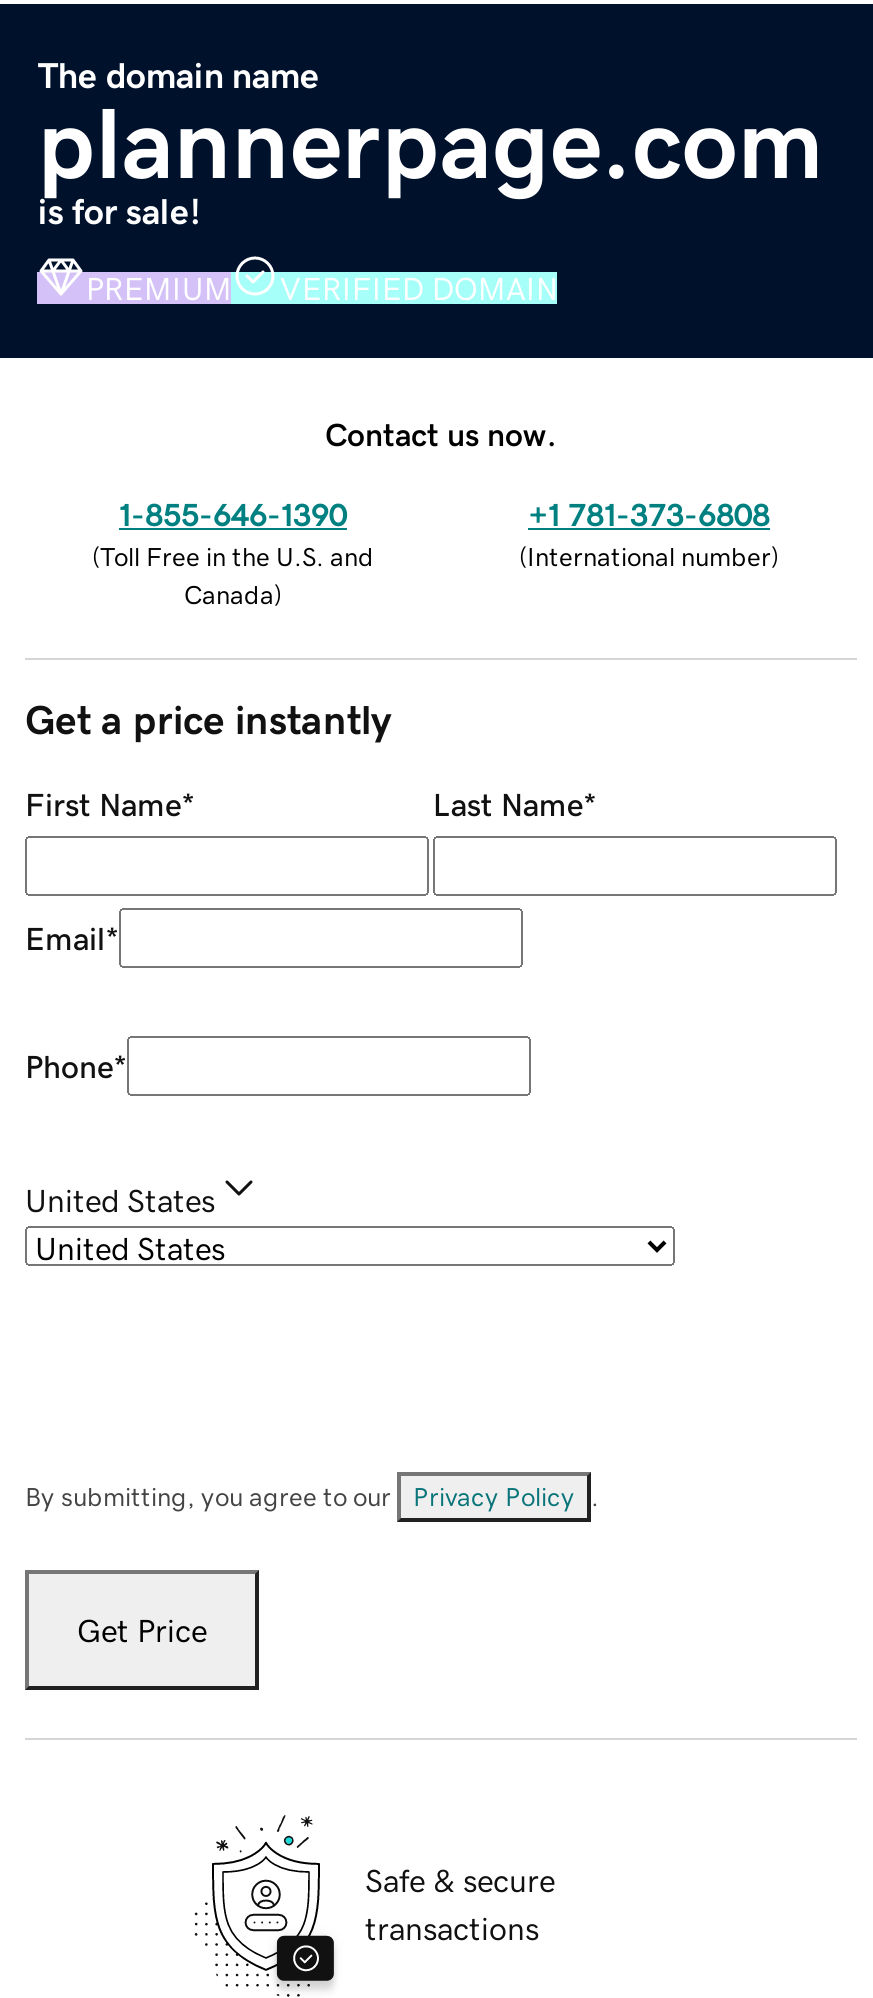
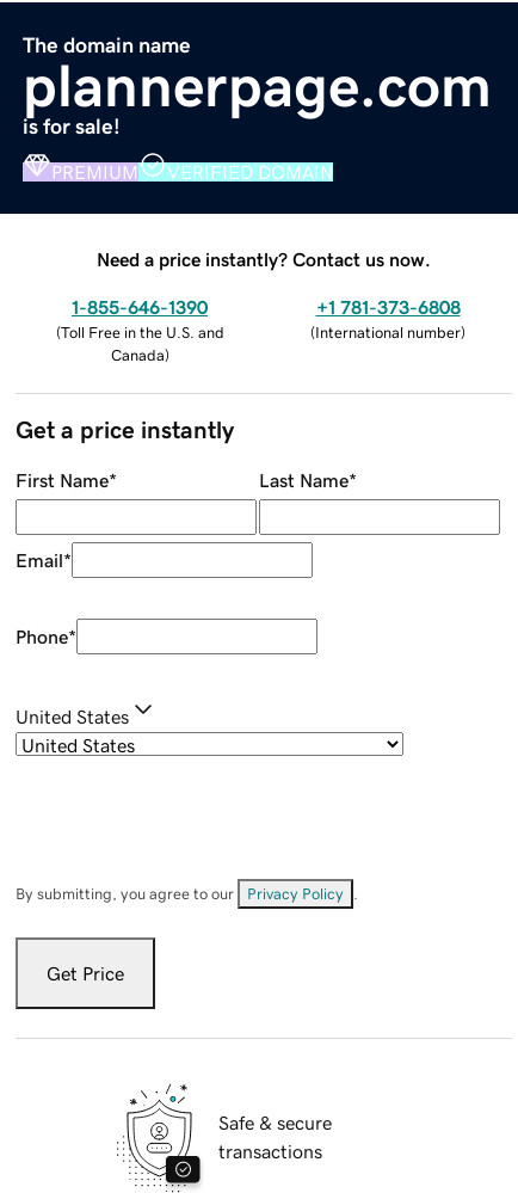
[325,417,557,449] Contact us now. -> [97,249,431,268] Need a price instantly? Contact us now.

